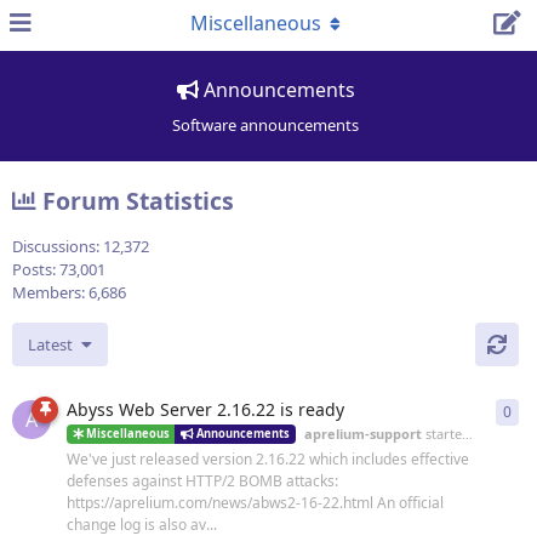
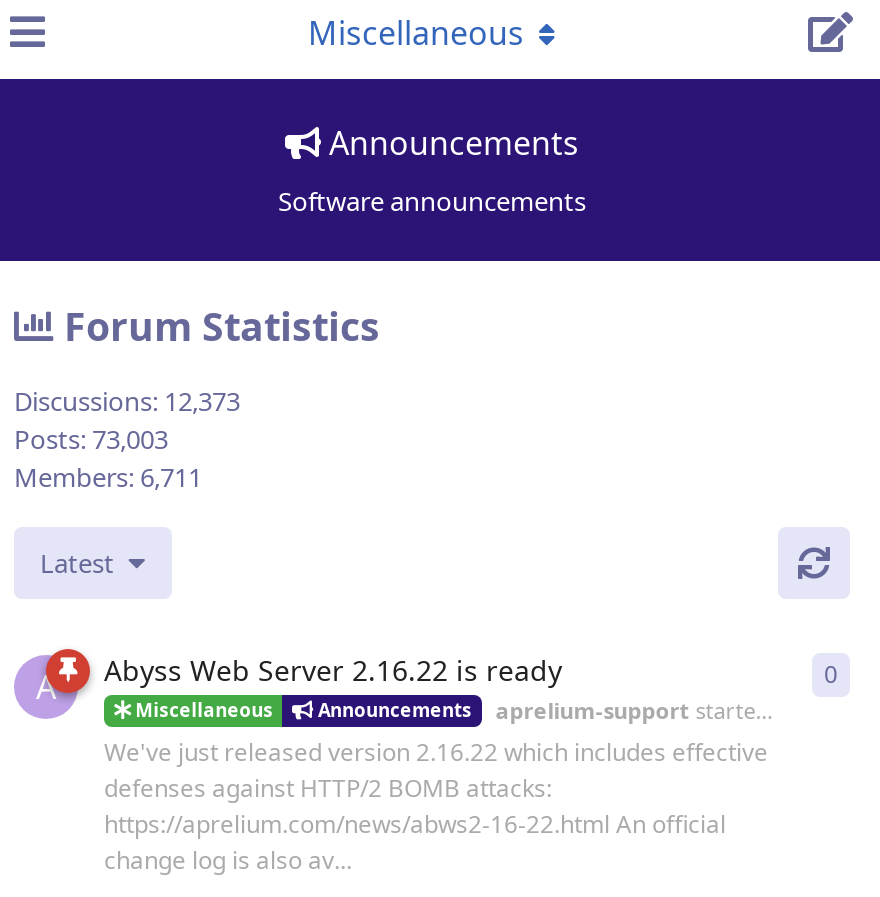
[12,236,149,257] Discussions: 12,372 -> [14,383,240,419] Discussions: 12,373
[12,259,105,280] Posts: 73,001 -> [14,421,168,457] Posts: 73,003
[12,282,126,303] Members: 6,686 -> [14,459,202,495] Members: 6,711

